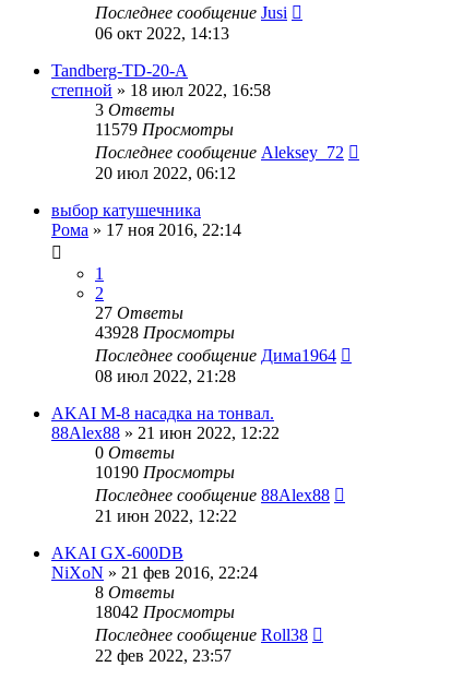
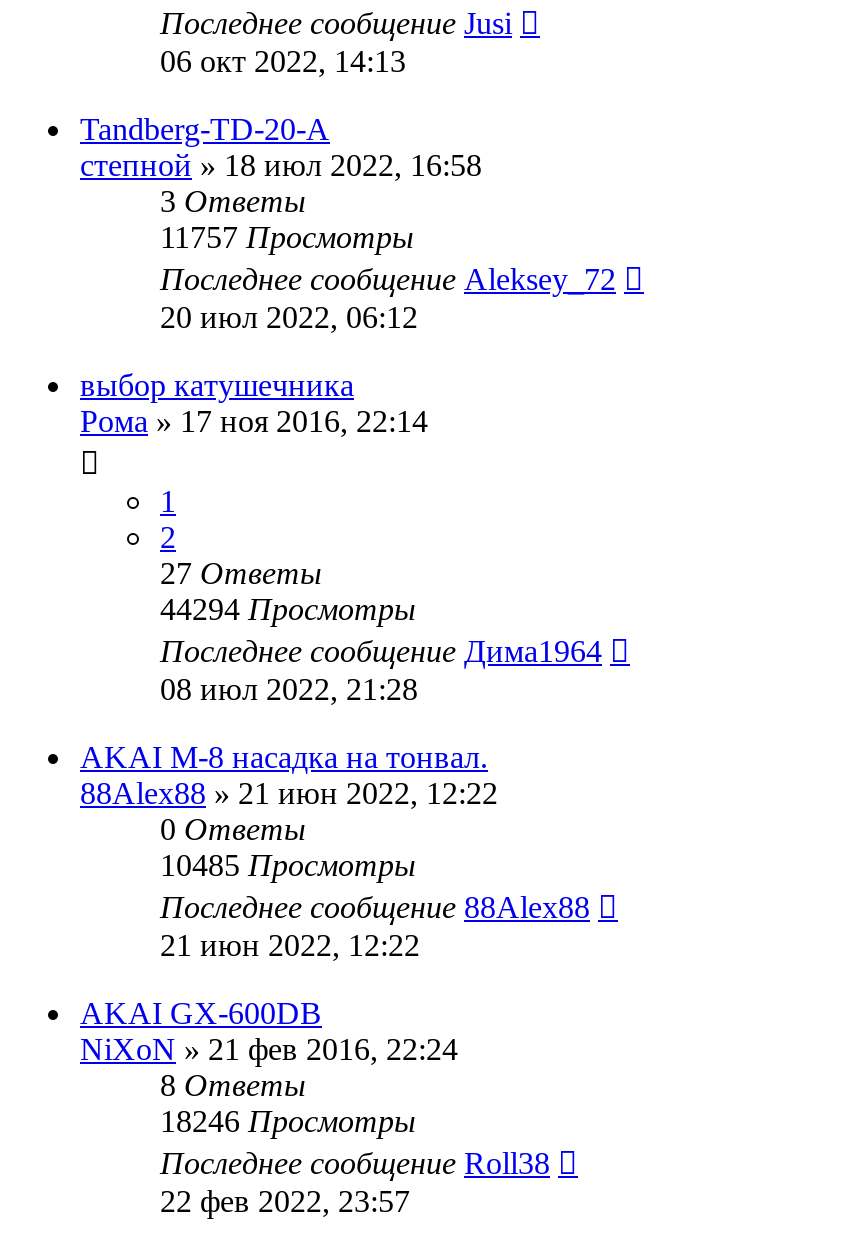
[95,120,234,139] 11579 Просмотры -> [160,220,414,254] 11757 Просмотры
[95,323,235,342] 43928 Просмотры -> [160,592,416,626] 44294 Просмотры
[95,463,235,481] 10190 Просмотры -> [160,848,416,882] 10485 Просмотры
[95,602,235,621] 18042 Просмотры -> [160,1104,416,1138] 18246 Просмотры

